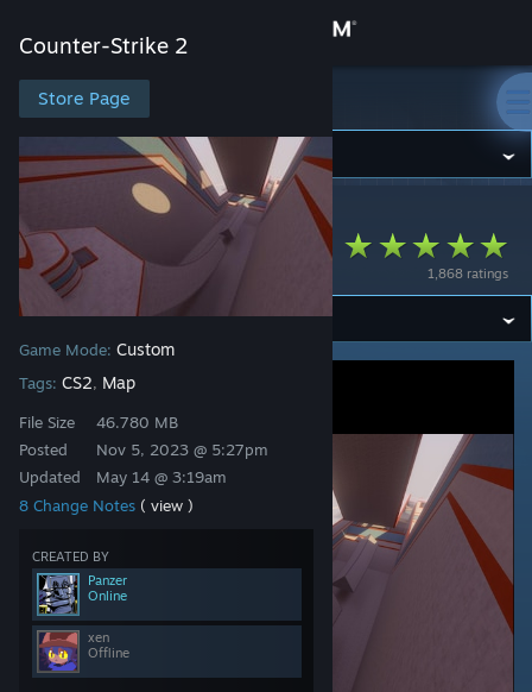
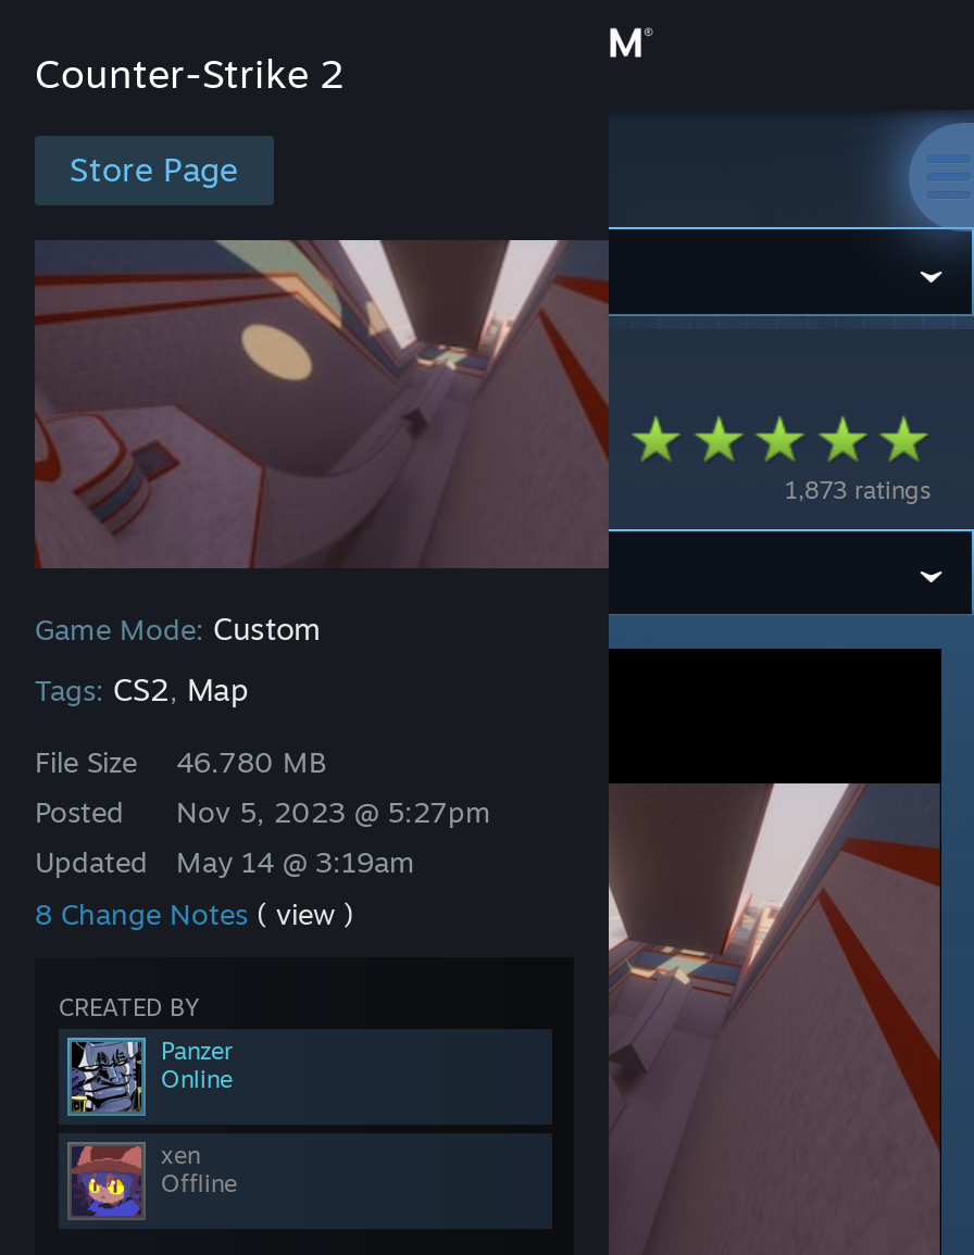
[427,265,508,281] 1,868 ratings -> [785,474,931,504] 1,873 ratings

